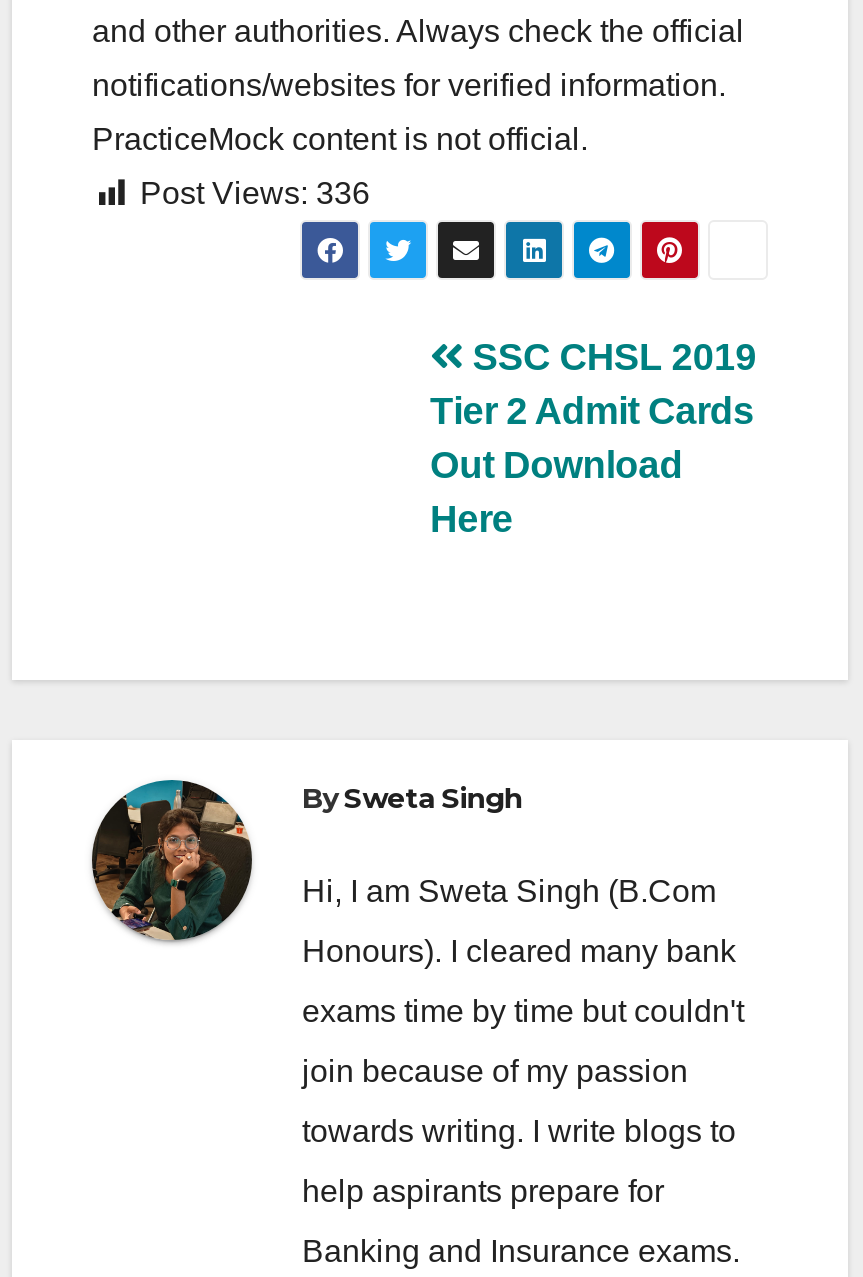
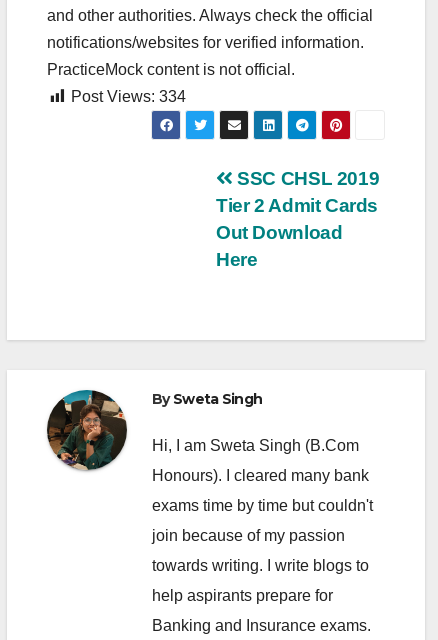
[140,176,370,210] Post Views: 336 -> [71,88,186,105] Post Views: 334

